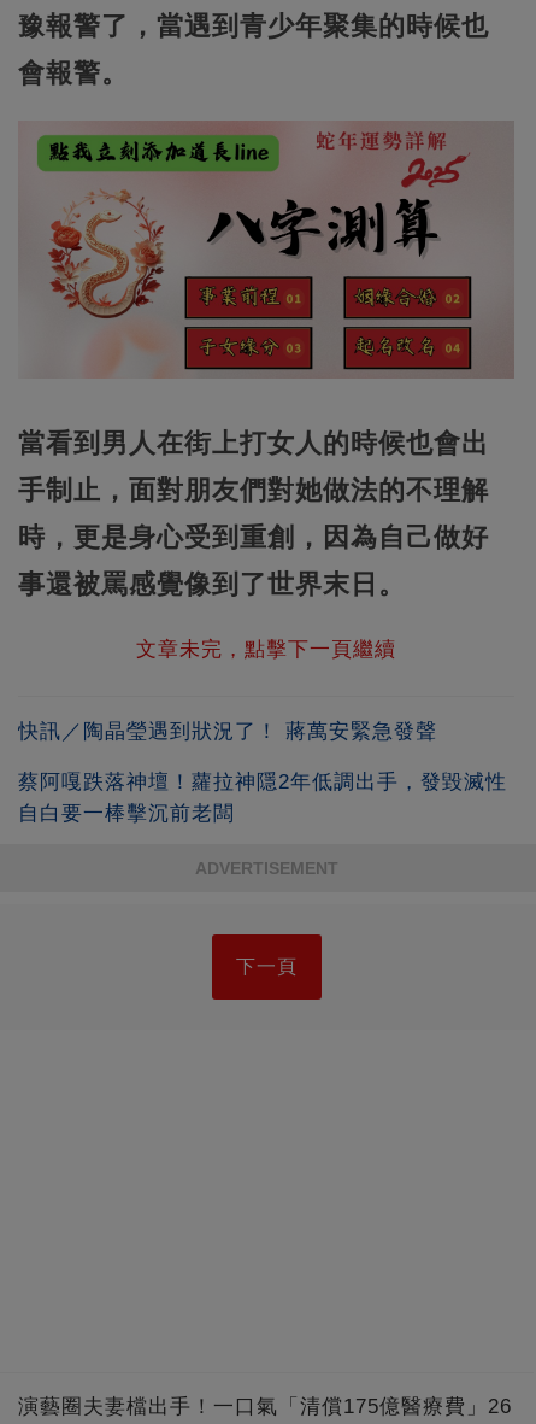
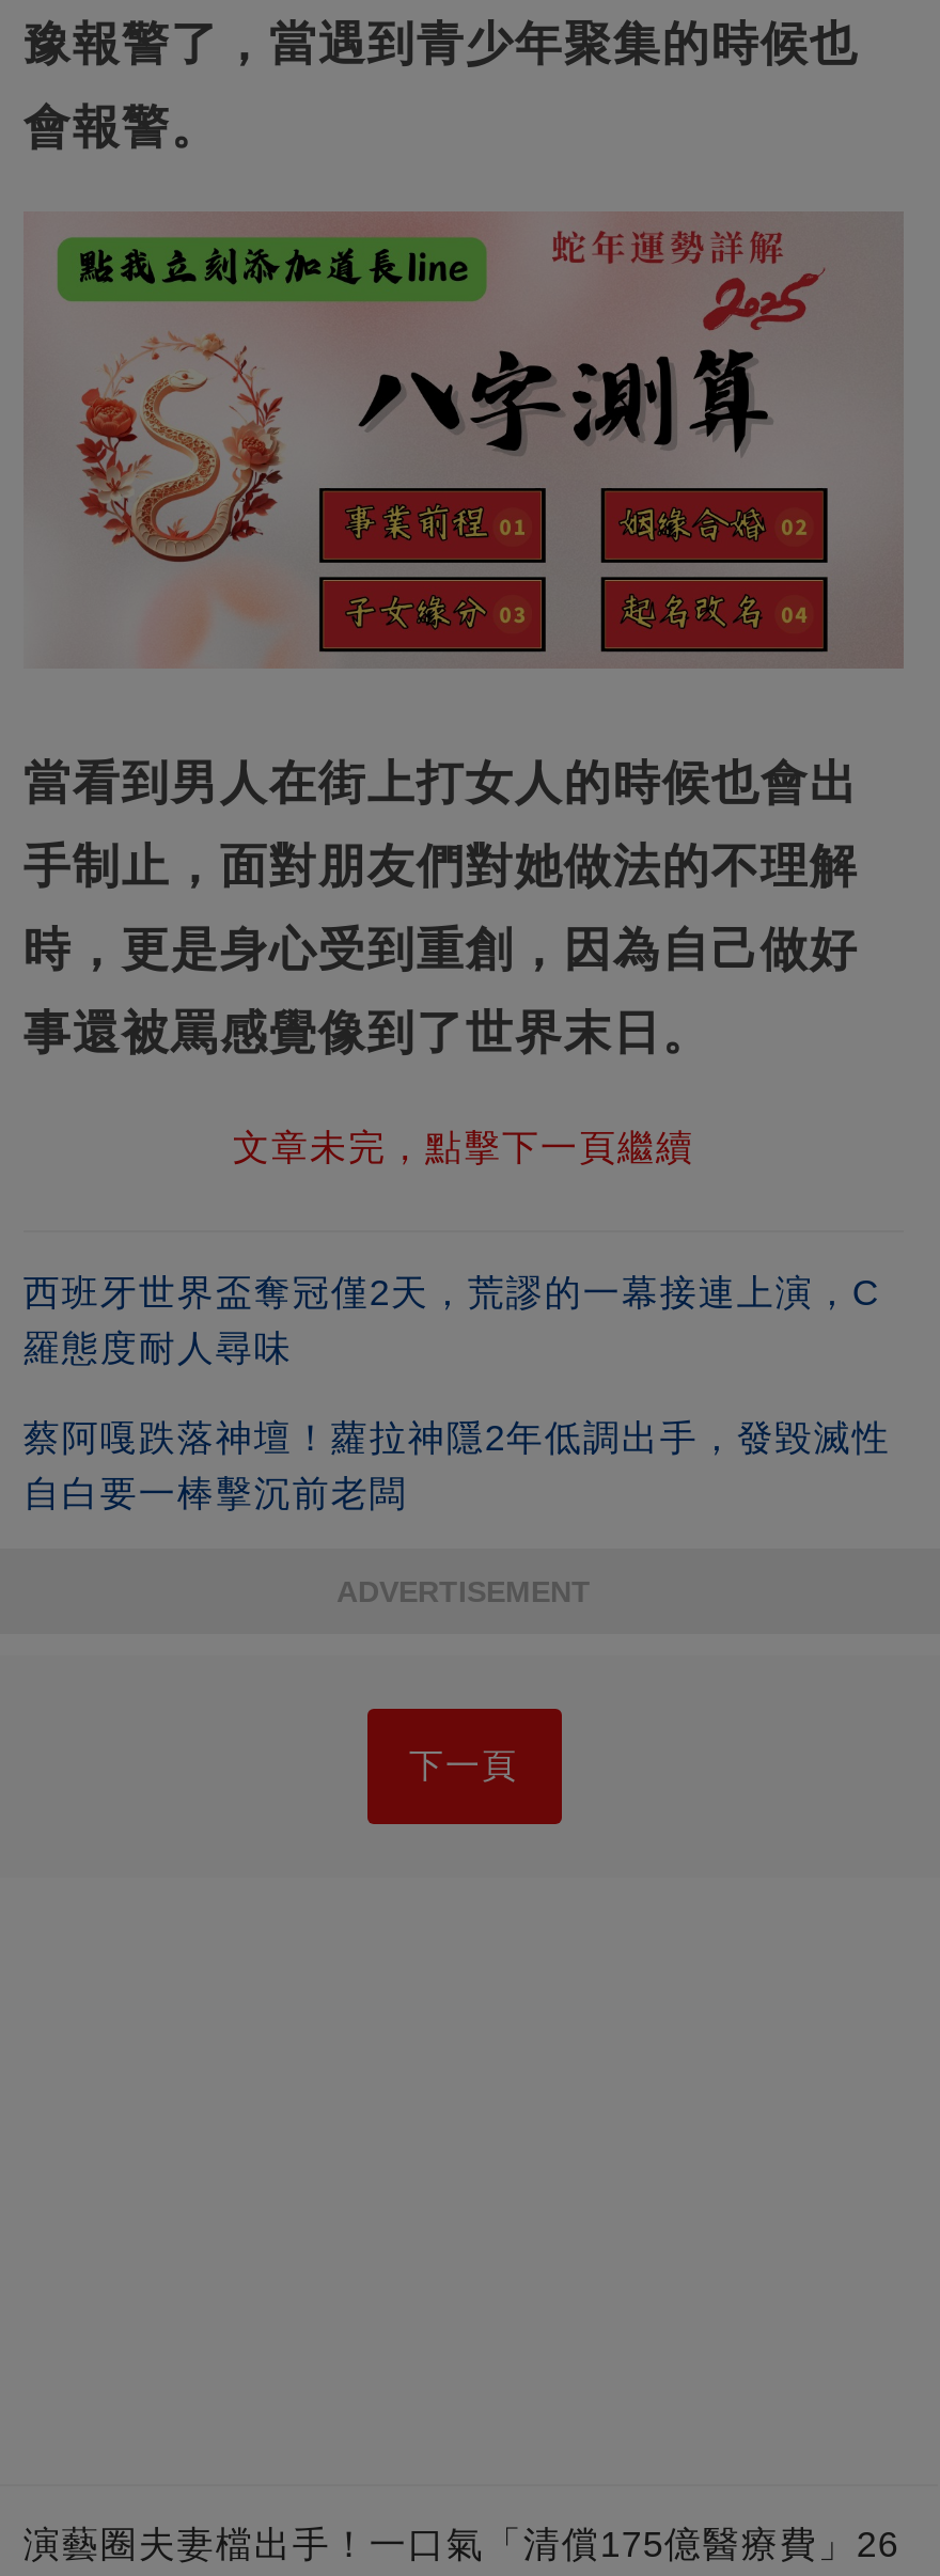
[18,720,437,743] 快訊／陶晶瑩遇到狀況了！ 蔣萬安緊急發聲 -> [23,1274,880,1370] 西班牙世界盃奪冠僅2天，荒謬的一幕接連上演，C | 羅態度耐人尋味

